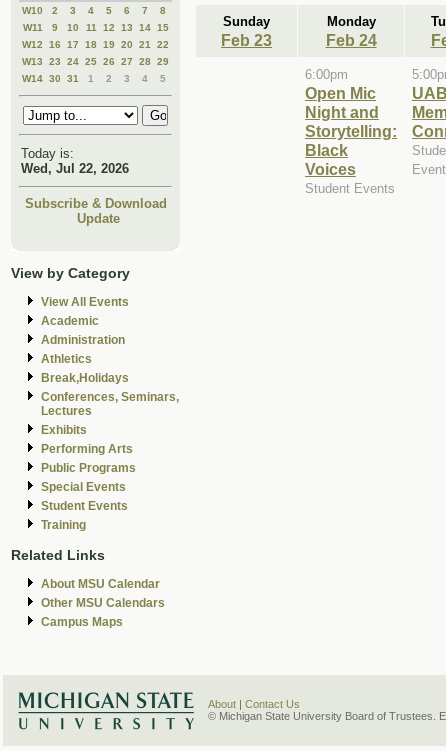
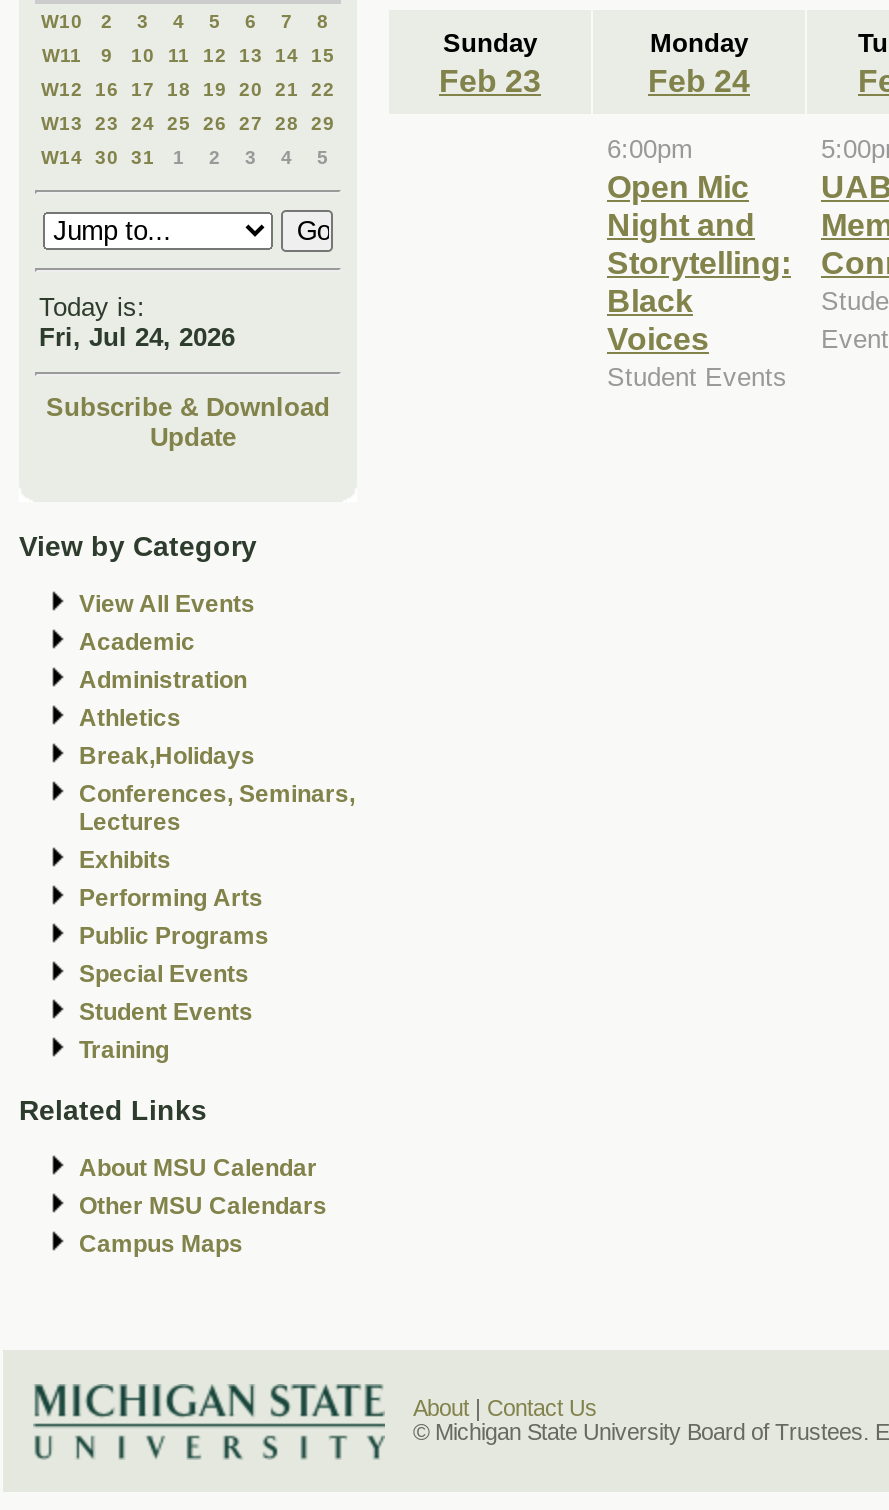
[21,161,129,176] Wed, Jul 22, 2026 -> [39,323,235,353] Fri, Jul 24, 2026

